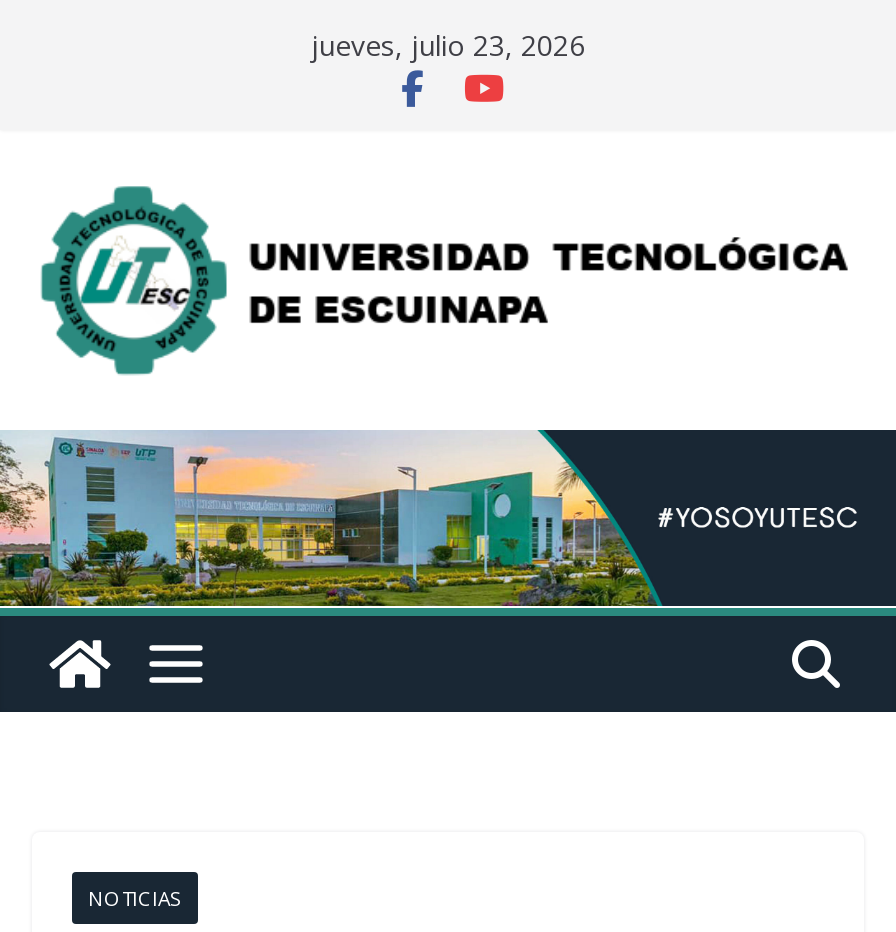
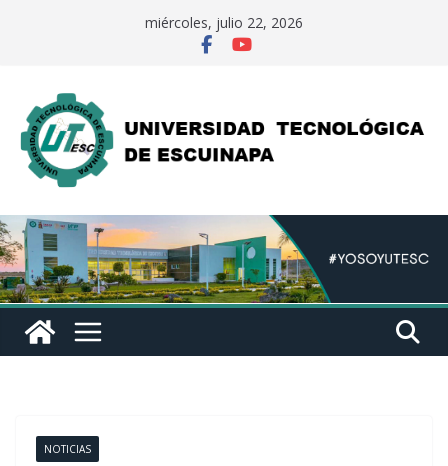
[311,26,585,64] jueves, julio 23, 2026 -> [145,13,303,32] miércoles, julio 22, 2026

